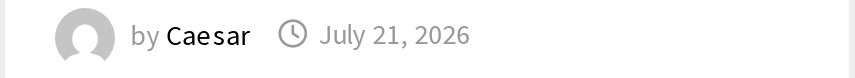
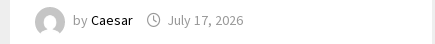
[131,17,471,53] by Caesar July 21, 2026 -> [73,11,243,29] by Caesar July 17, 2026

